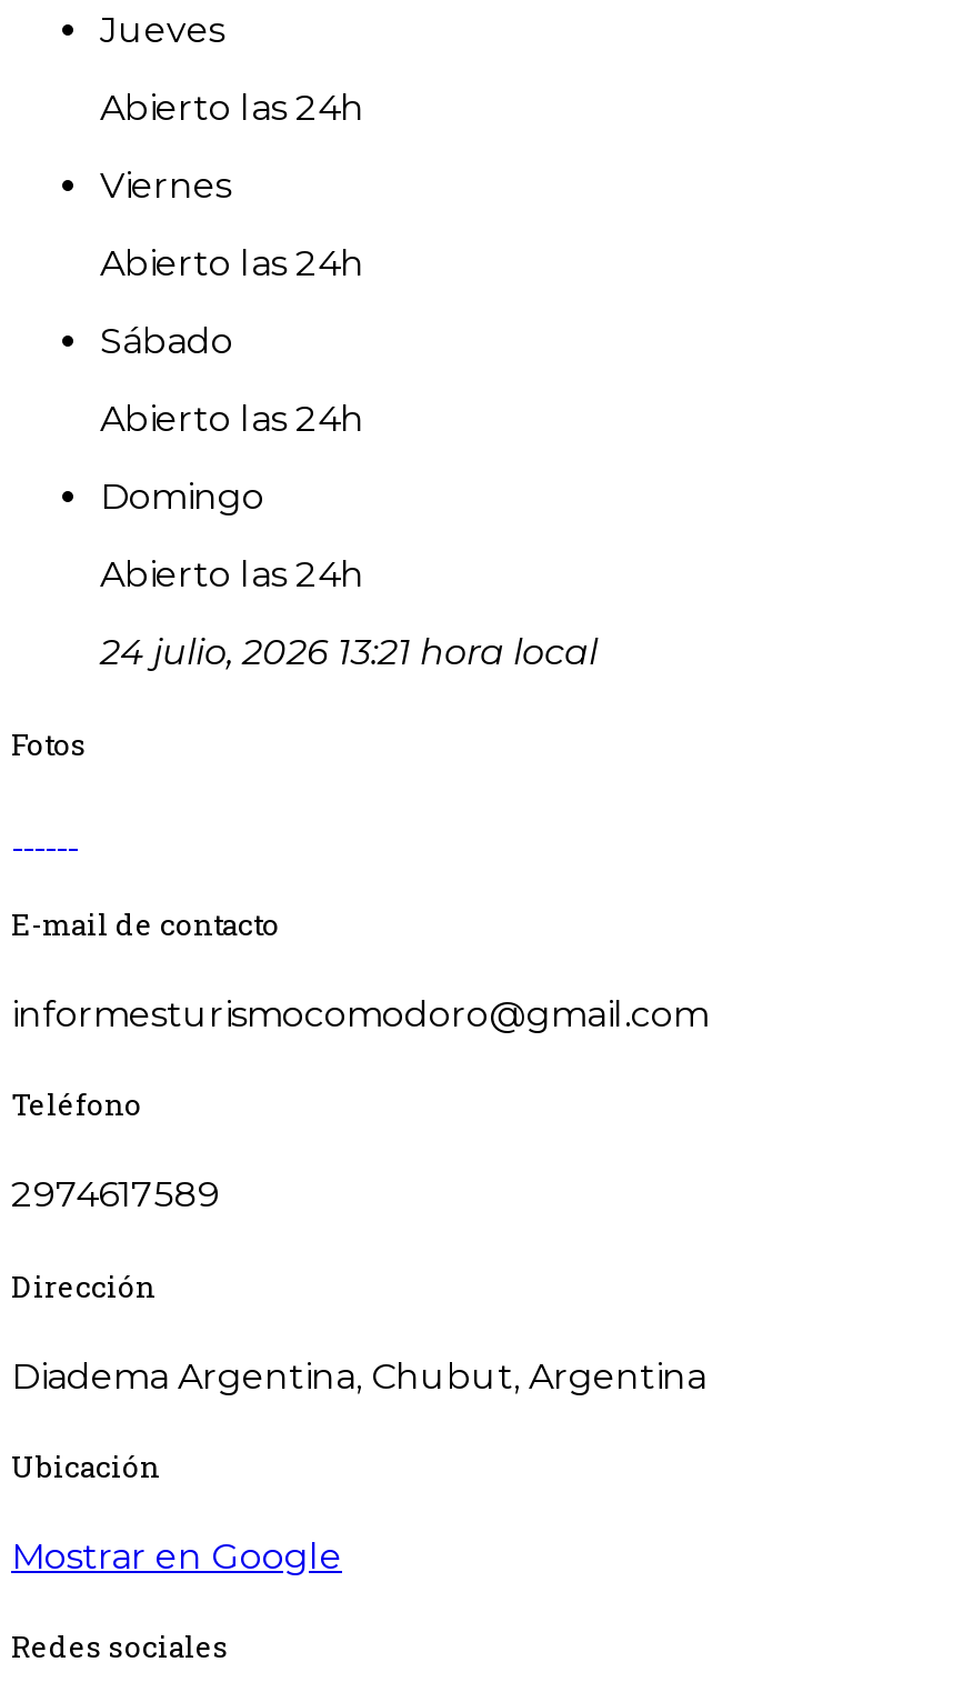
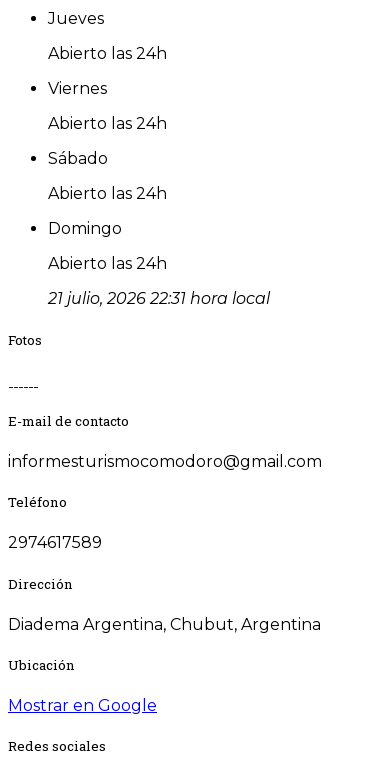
[100,632,598,674] 24 julio, 2026 13:21 hora local -> [48,289,270,308] 21 julio, 2026 22:31 hora local

